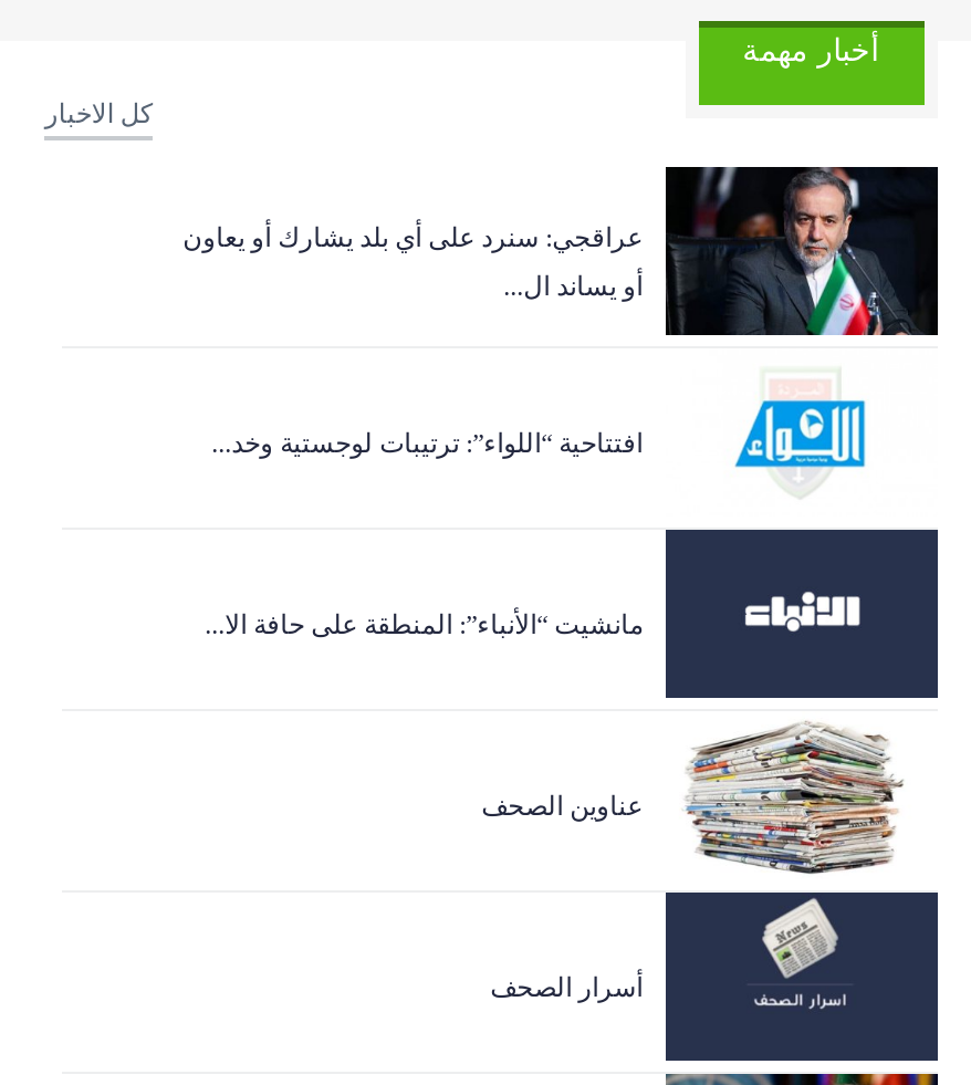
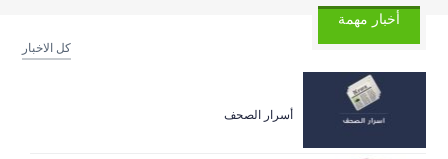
[183,167,938,337] [image] | عراقجي: سنرد على أي بلد يشارك أو يعاون | أو يساند ال... -> none
[734,397,867,470] [image] -> none
[211,428,643,459] افتتاحية “اللواء”: ترتيبات لوجستية وخد... -> none
[205,528,940,700] [image] | مانشيت “الأنباء”: المنطقة على حافة الا... -> none
[481,724,905,875] [image] | عناوين الصحف -> none

